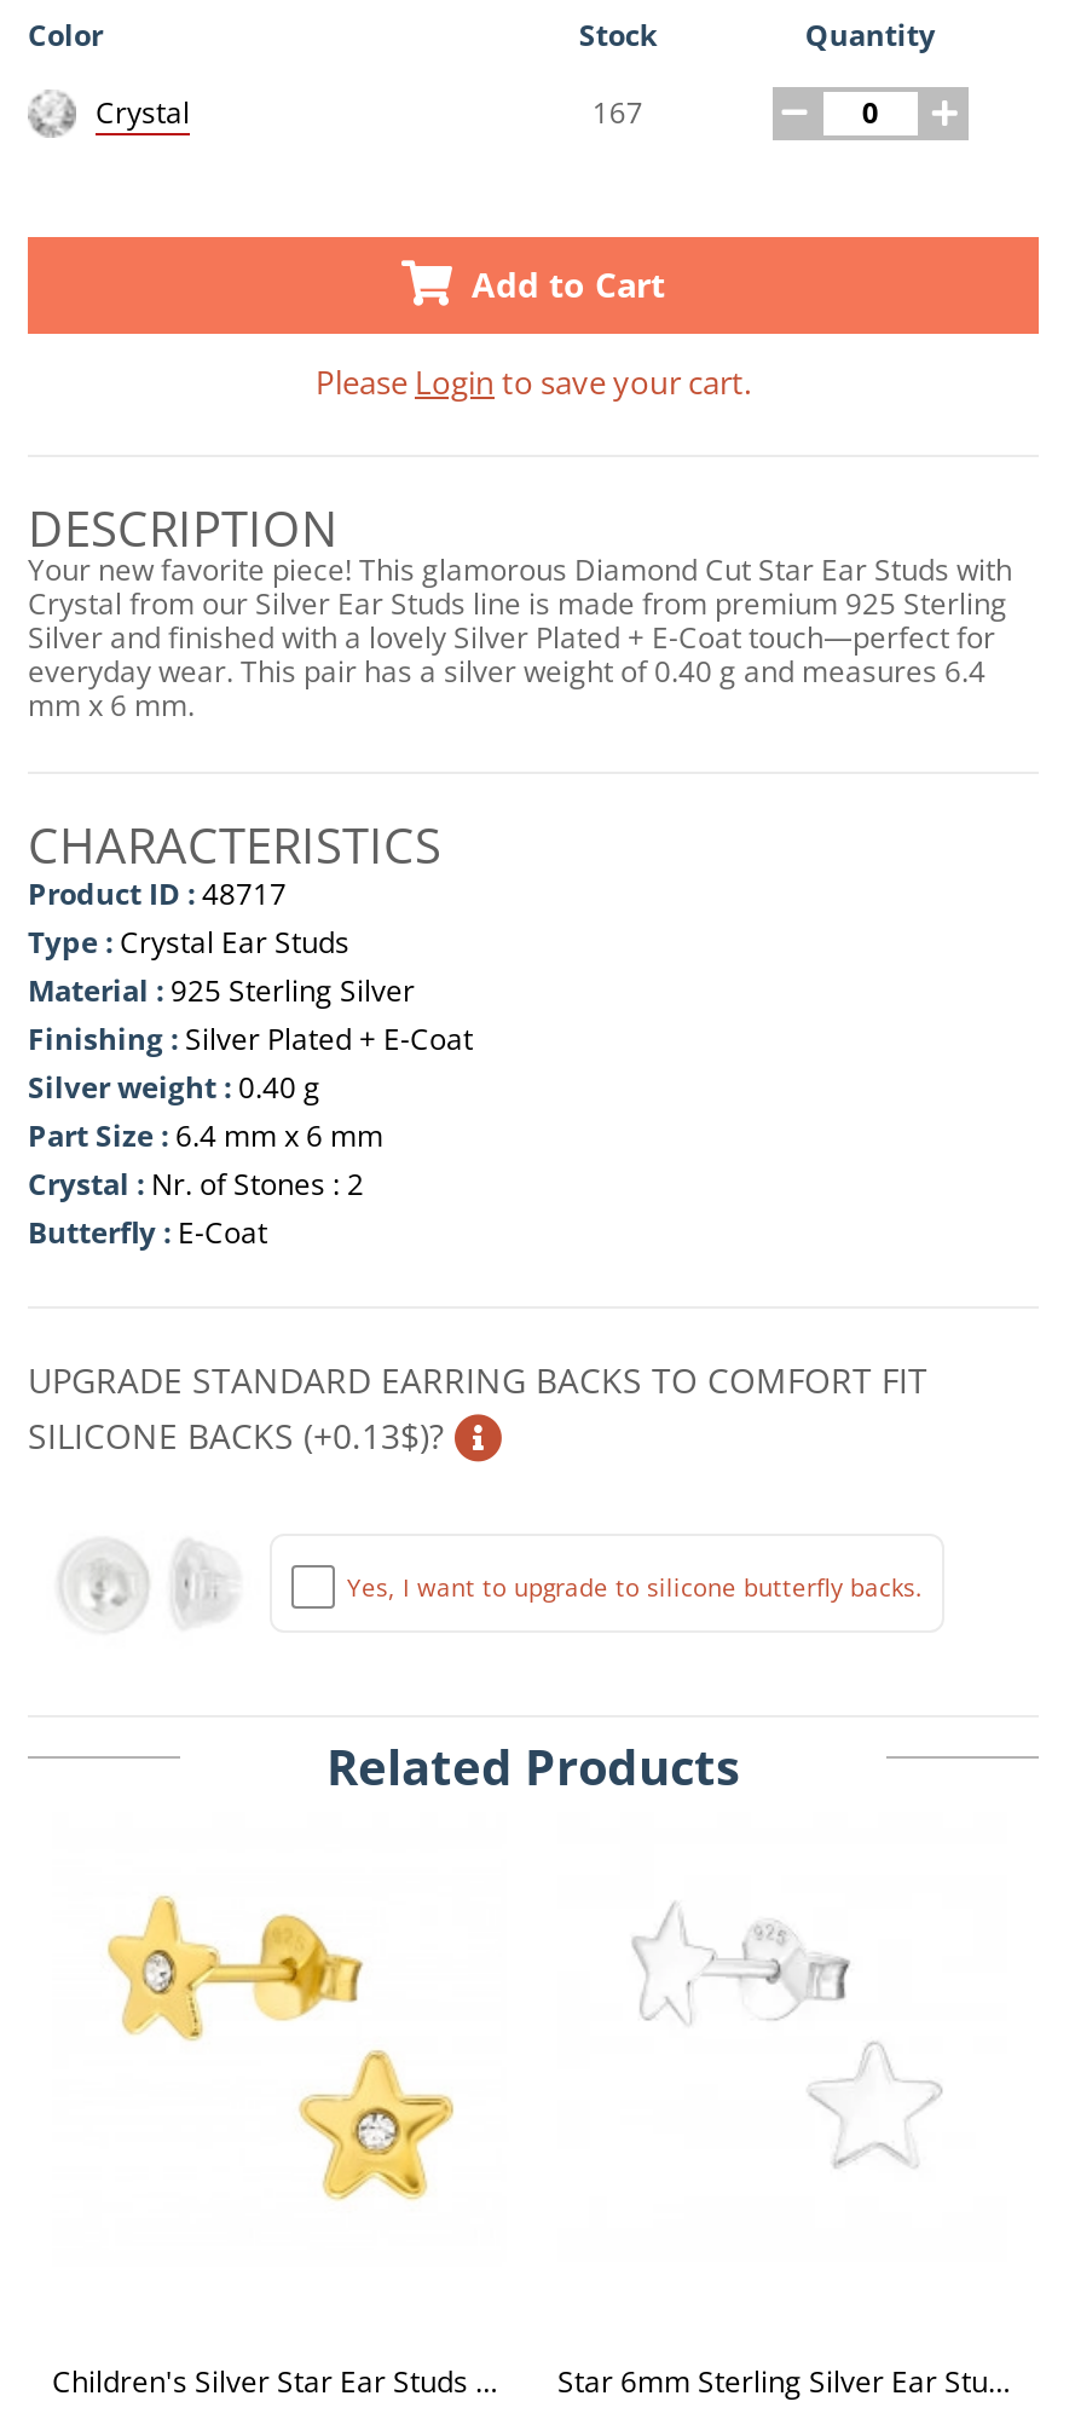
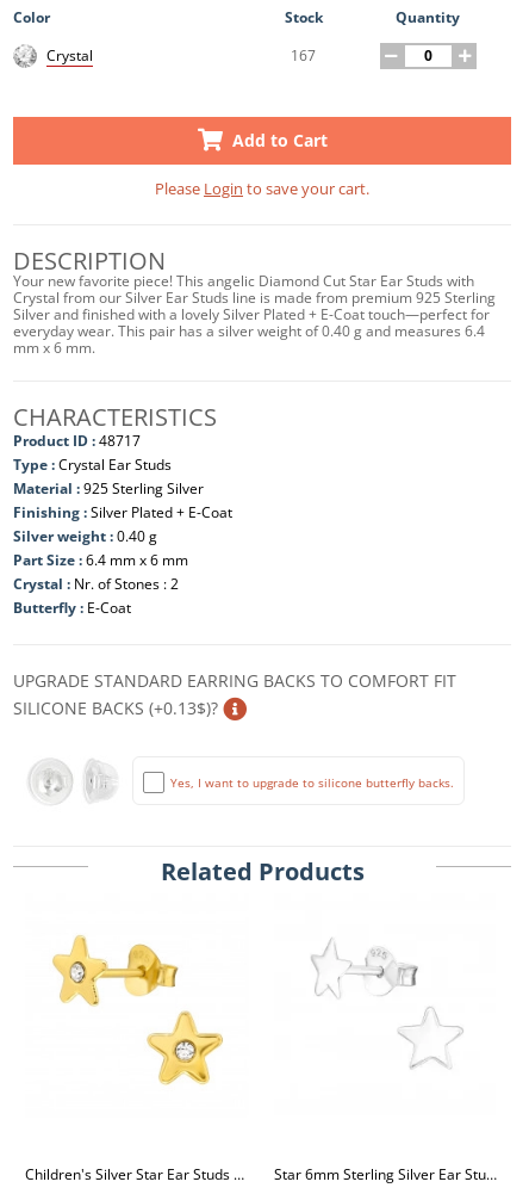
[28,548,1012,589] Your new favorite piece! This glamorous Diamond Cut Star Ear Studs with -> [13,270,474,291] Your new favorite piece! This angelic Diamond Cut Star Ear Studs with

